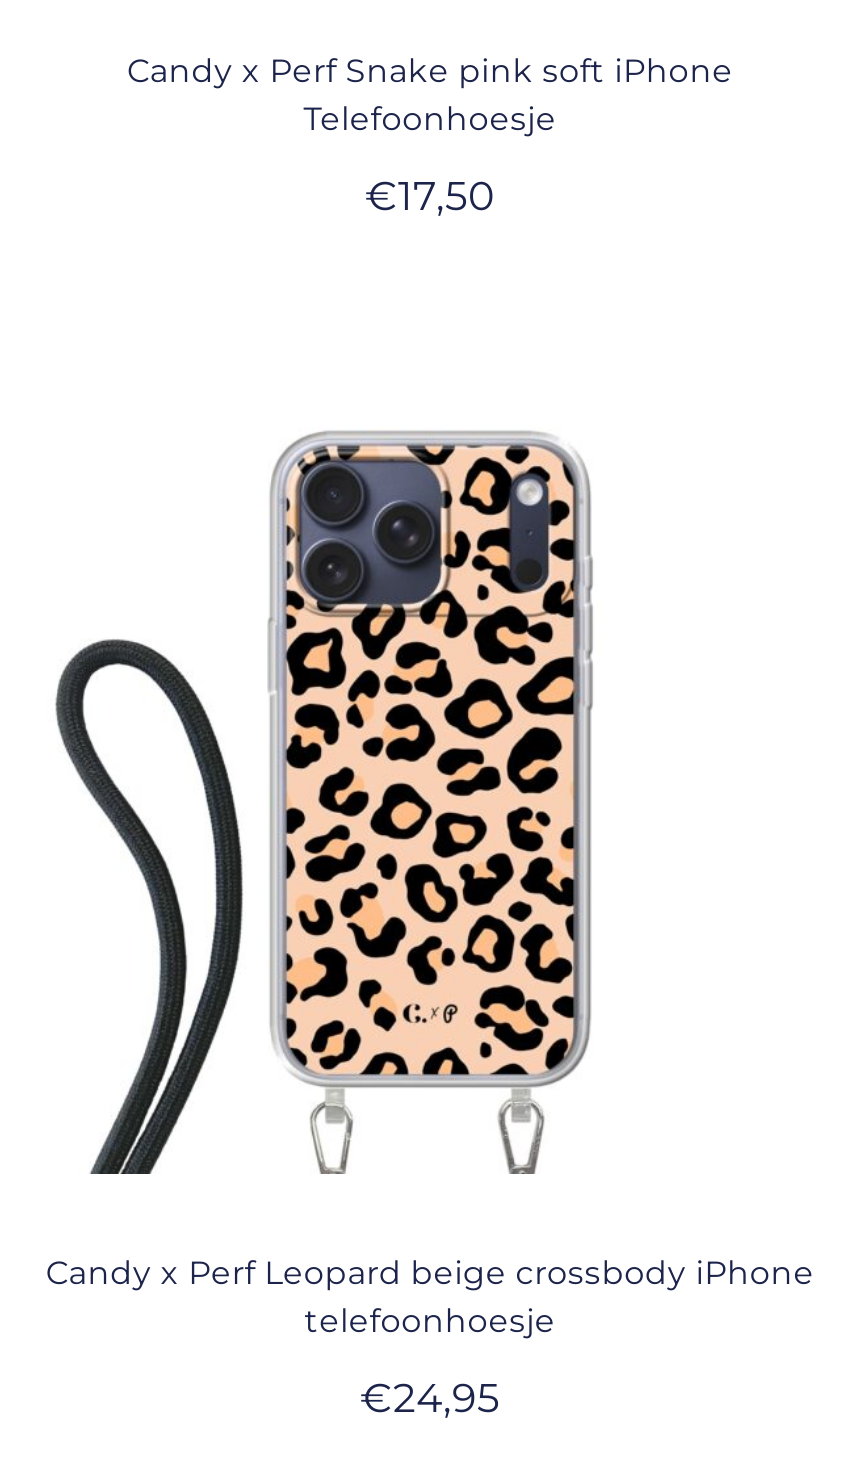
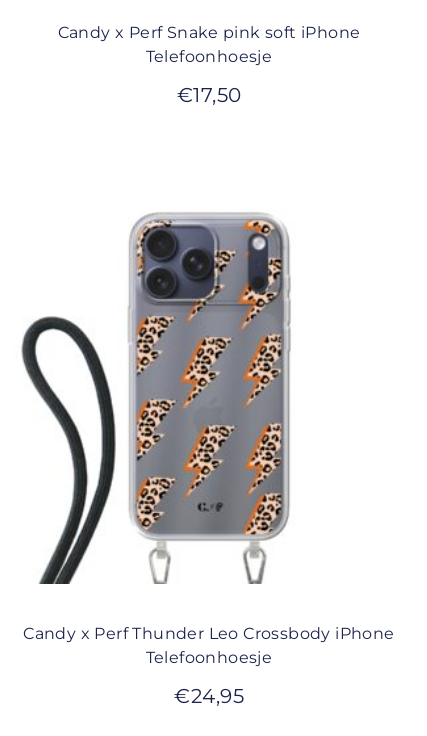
[284,444,576,1076] [image] -> [136,220,282,535] [image]
[46,1254,814,1340] Candy x Perf Leopard beige crossbody iPhone | telefoonhoesje -> [23,624,395,667] Candy x Perf Thunder Leo Crossbody iPhone | Telefoonhoesje

